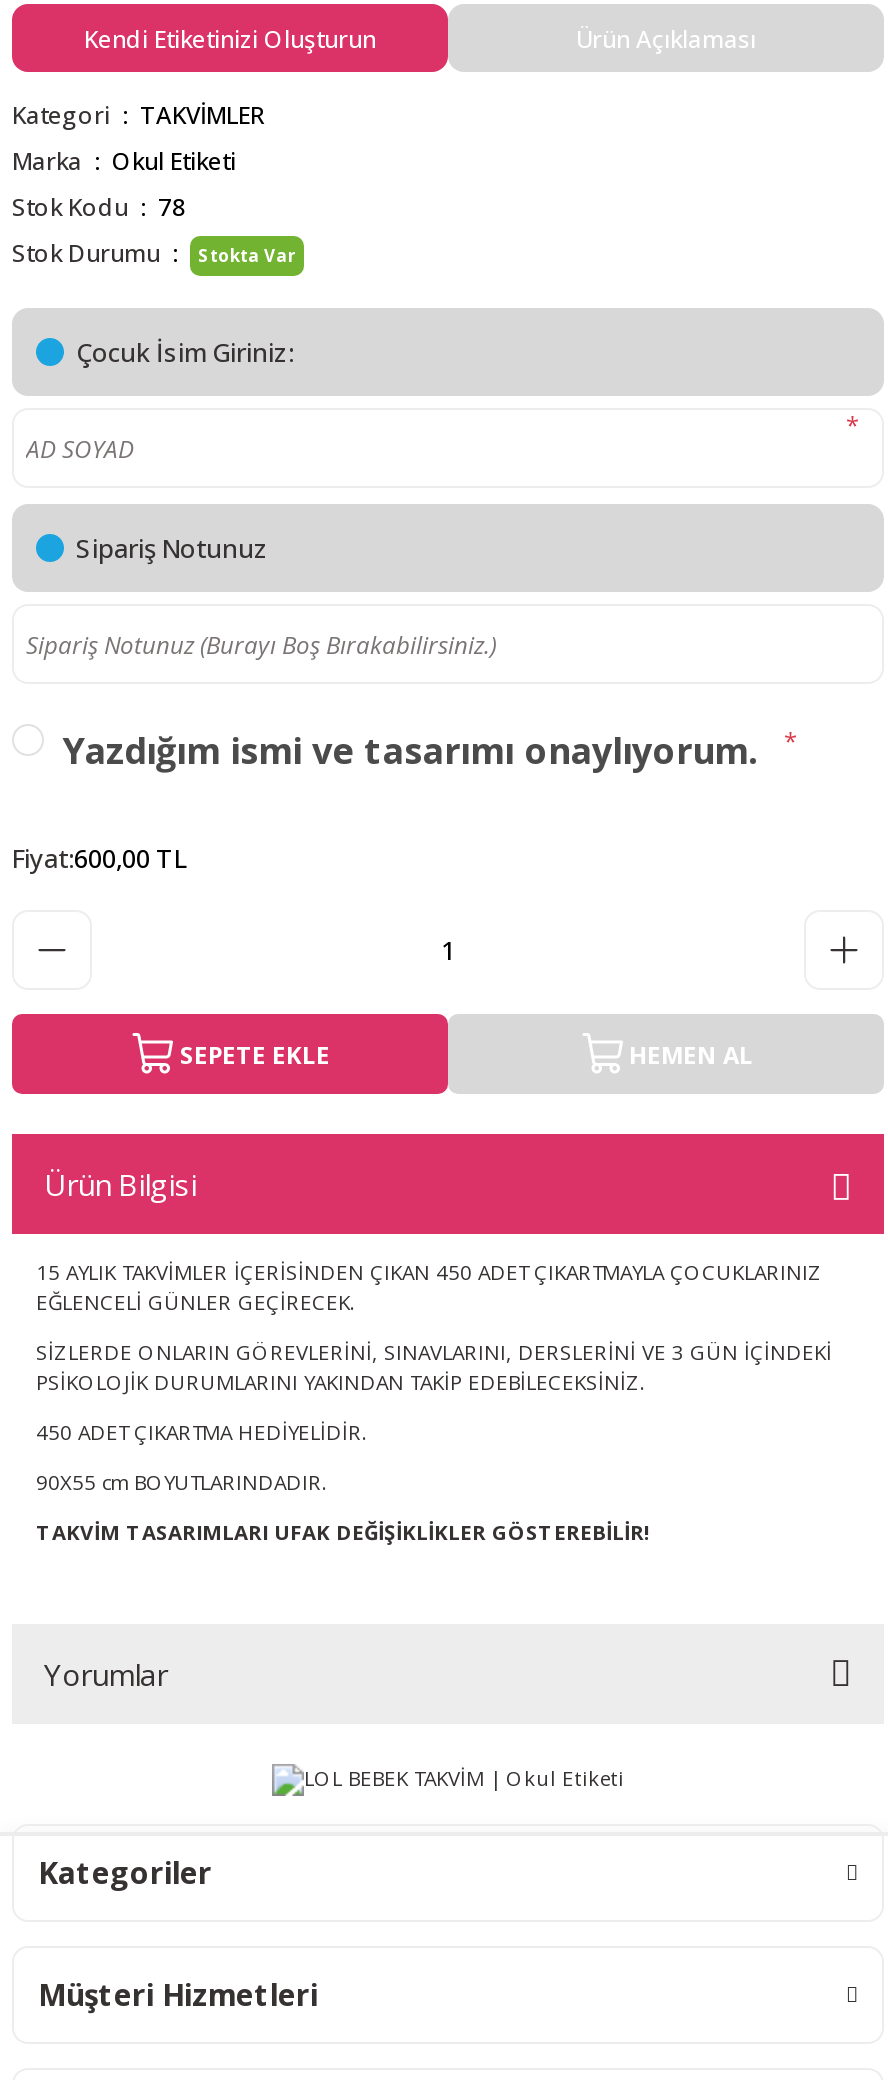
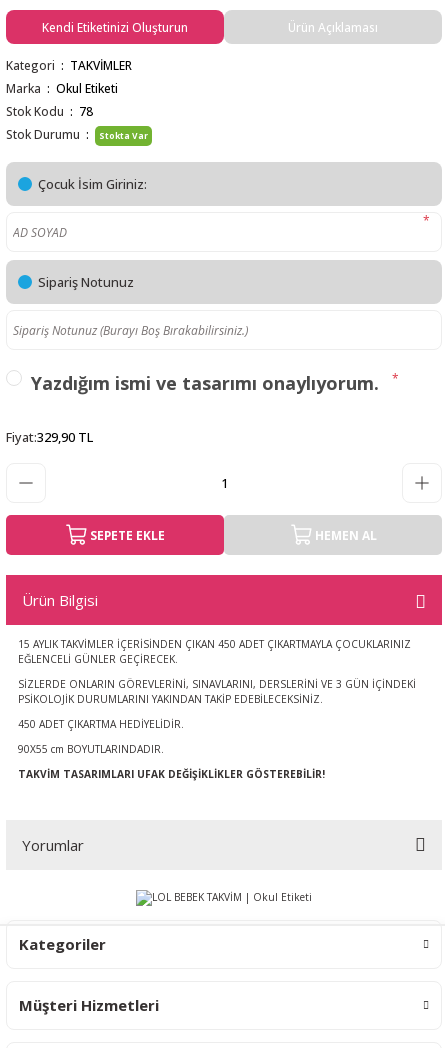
[12,840,186,876] Fiyat:600,00 TL -> [6,428,93,446] Fiyat:329,90 TL

